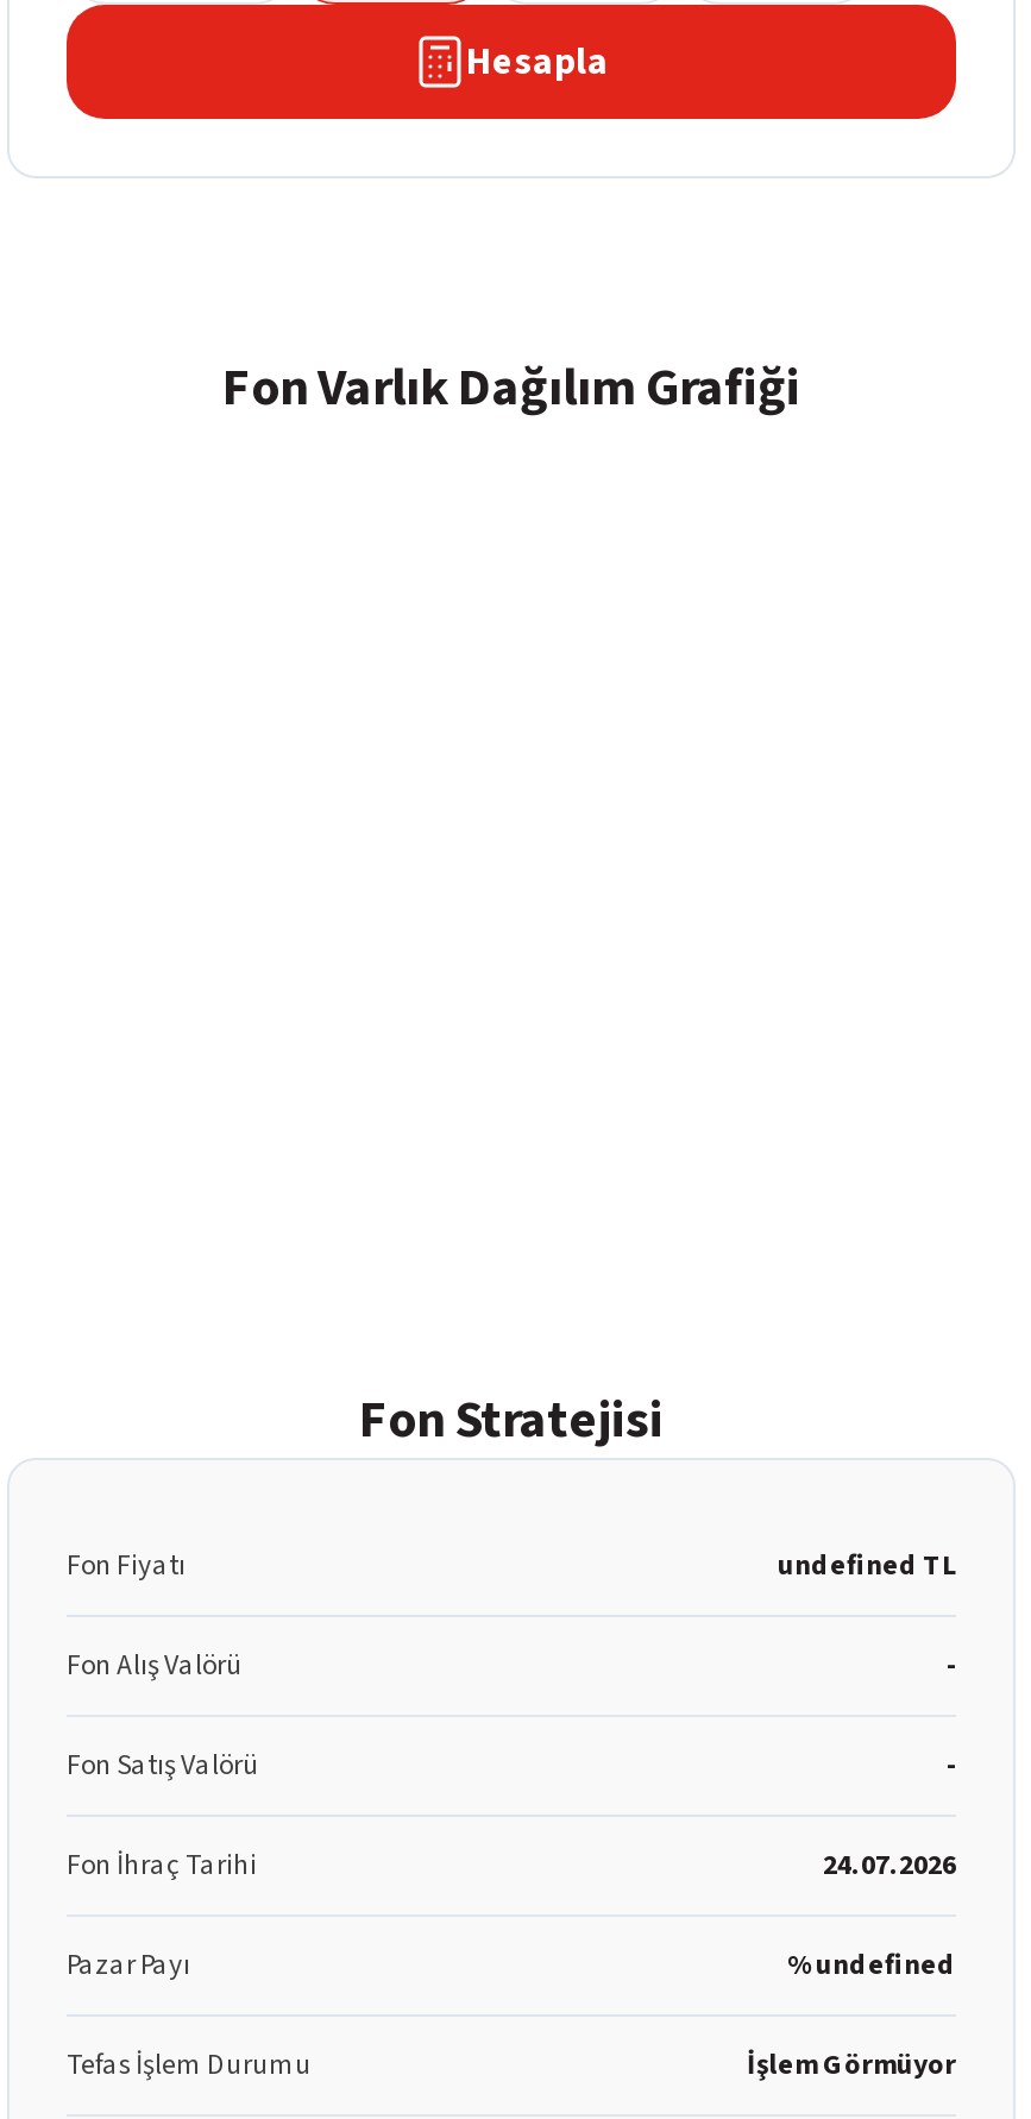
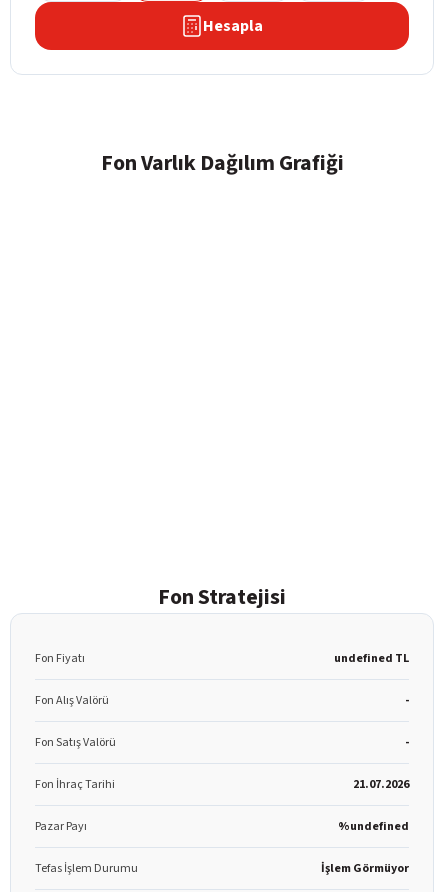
[823,1846,956,1886] 24.07.2026 -> [353,776,409,793] 21.07.2026

